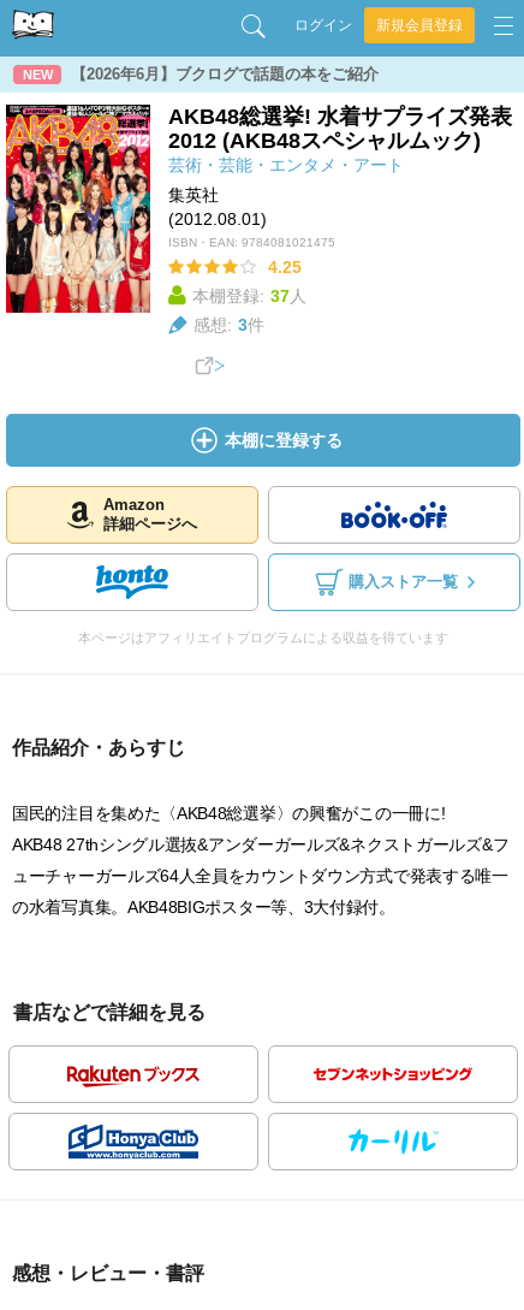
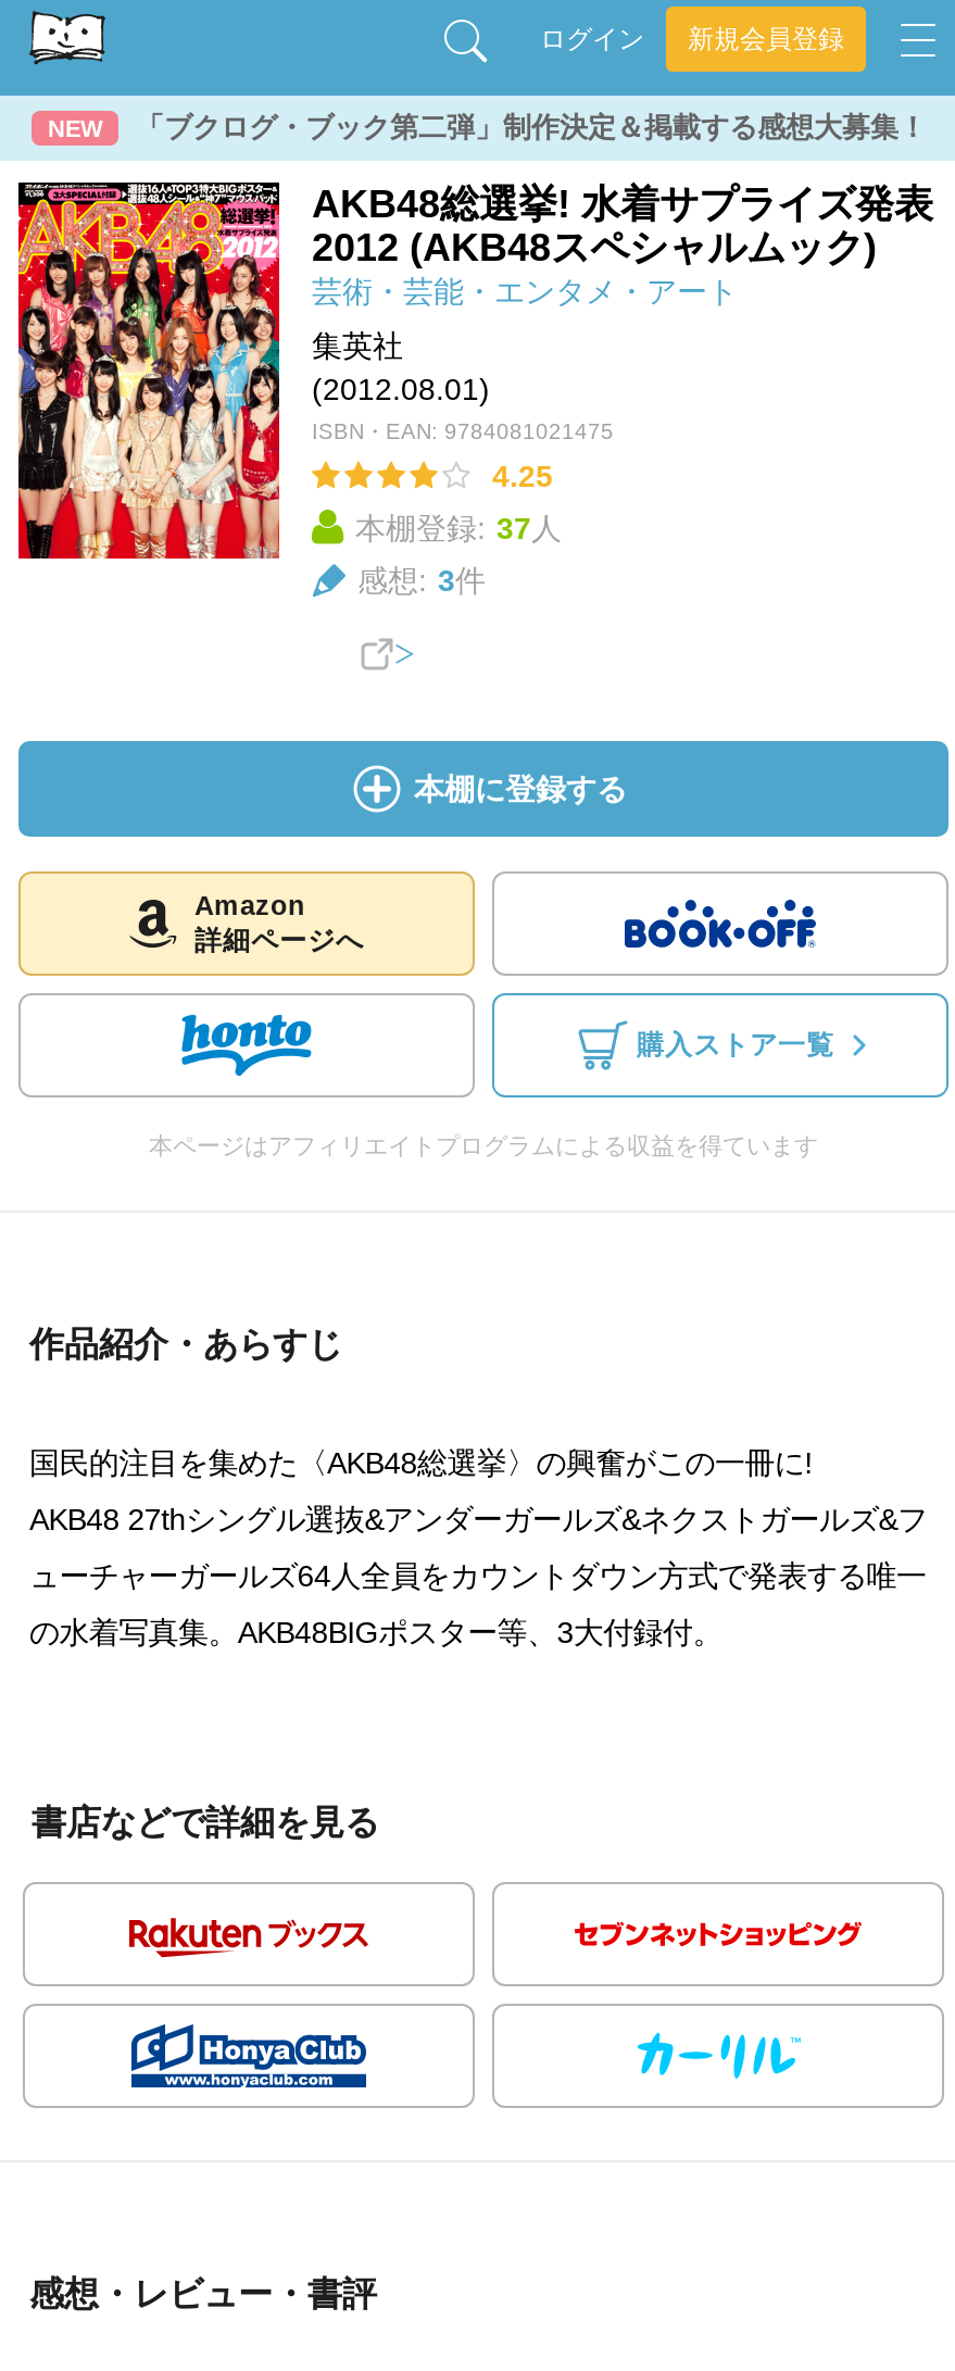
[71,65,379,83] 【2026年6月】ブクログで話題の本をご紹介 -> [136,111,927,143] 「ブクログ・ブック第二弾」制作決定＆掲載する感想大募集！

